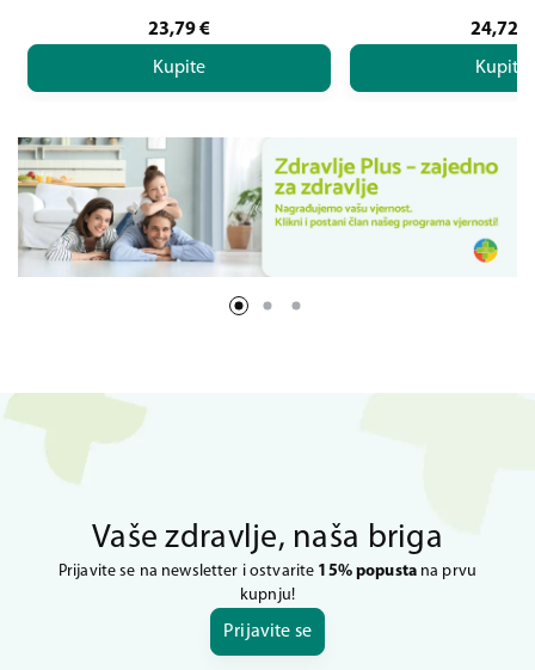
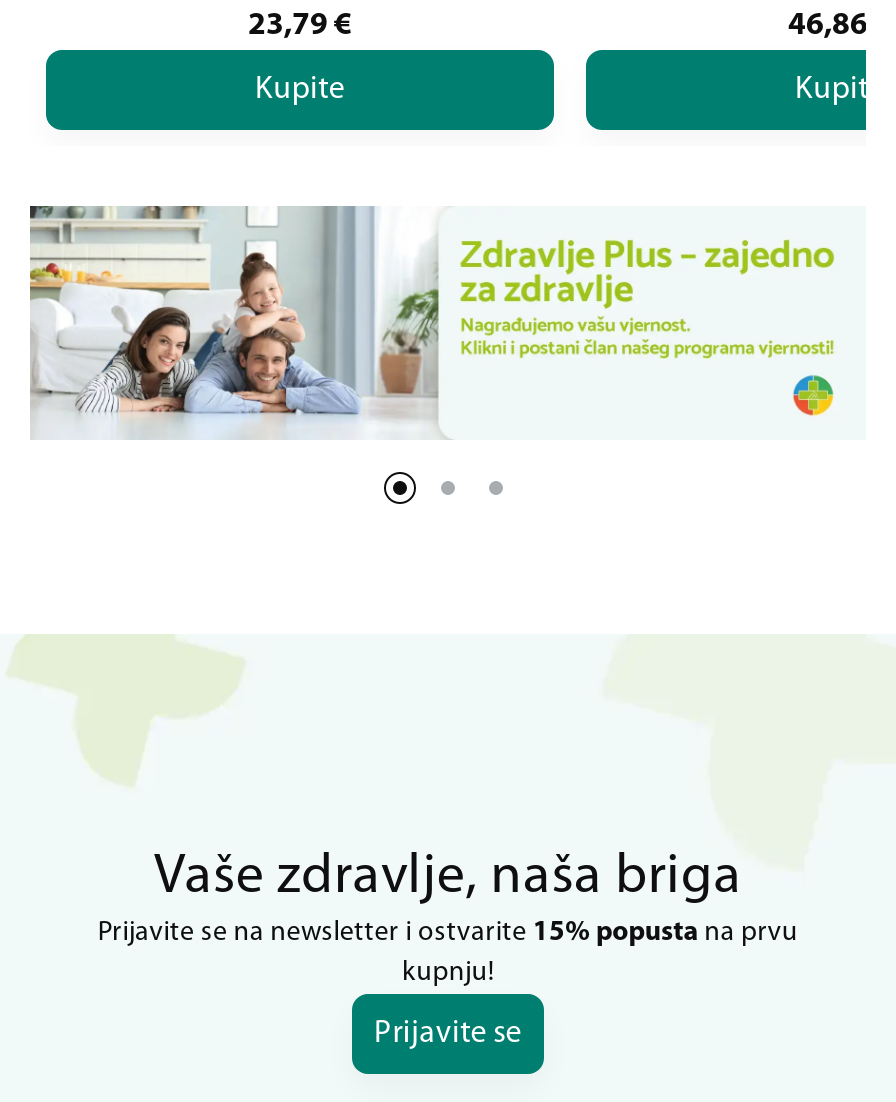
[471,20,533,39] 24,72 € -> [788,10,892,42] 46,86 €

